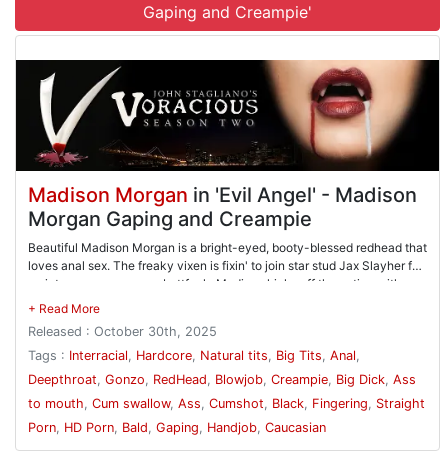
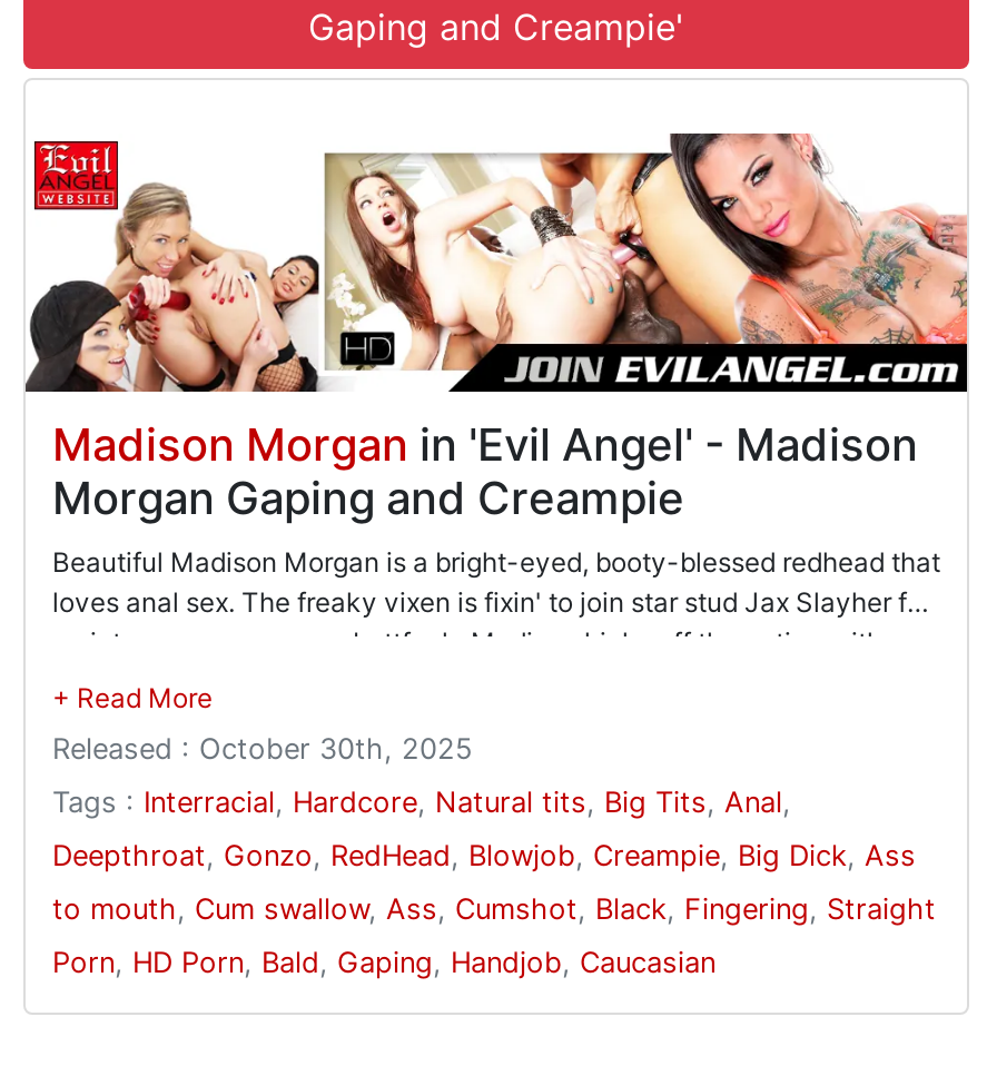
[15,59,440,172] [image] -> [26,131,969,394] [image]

